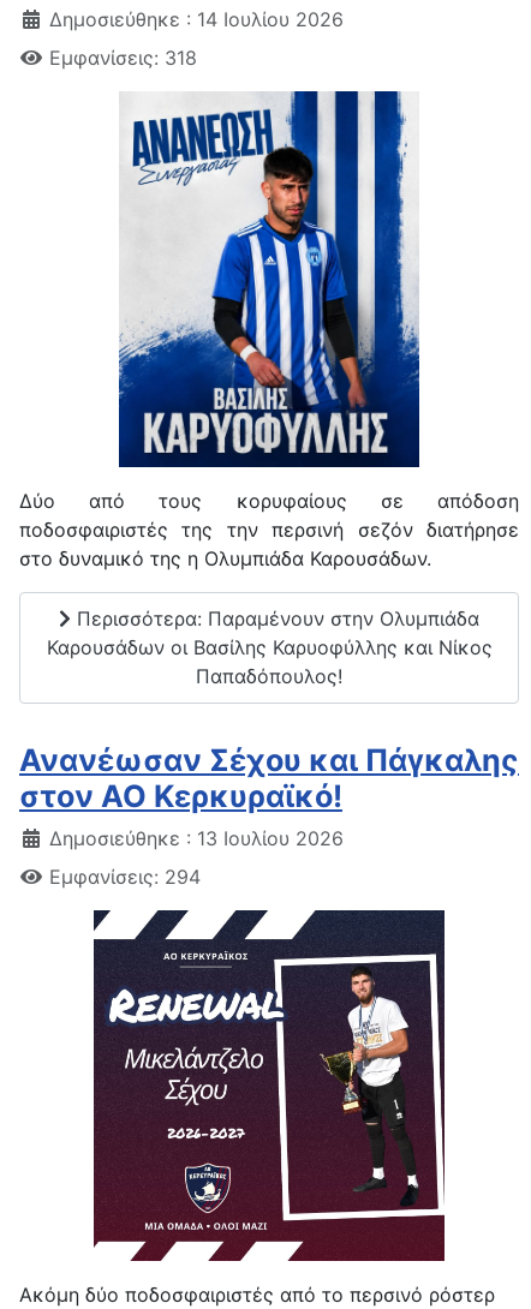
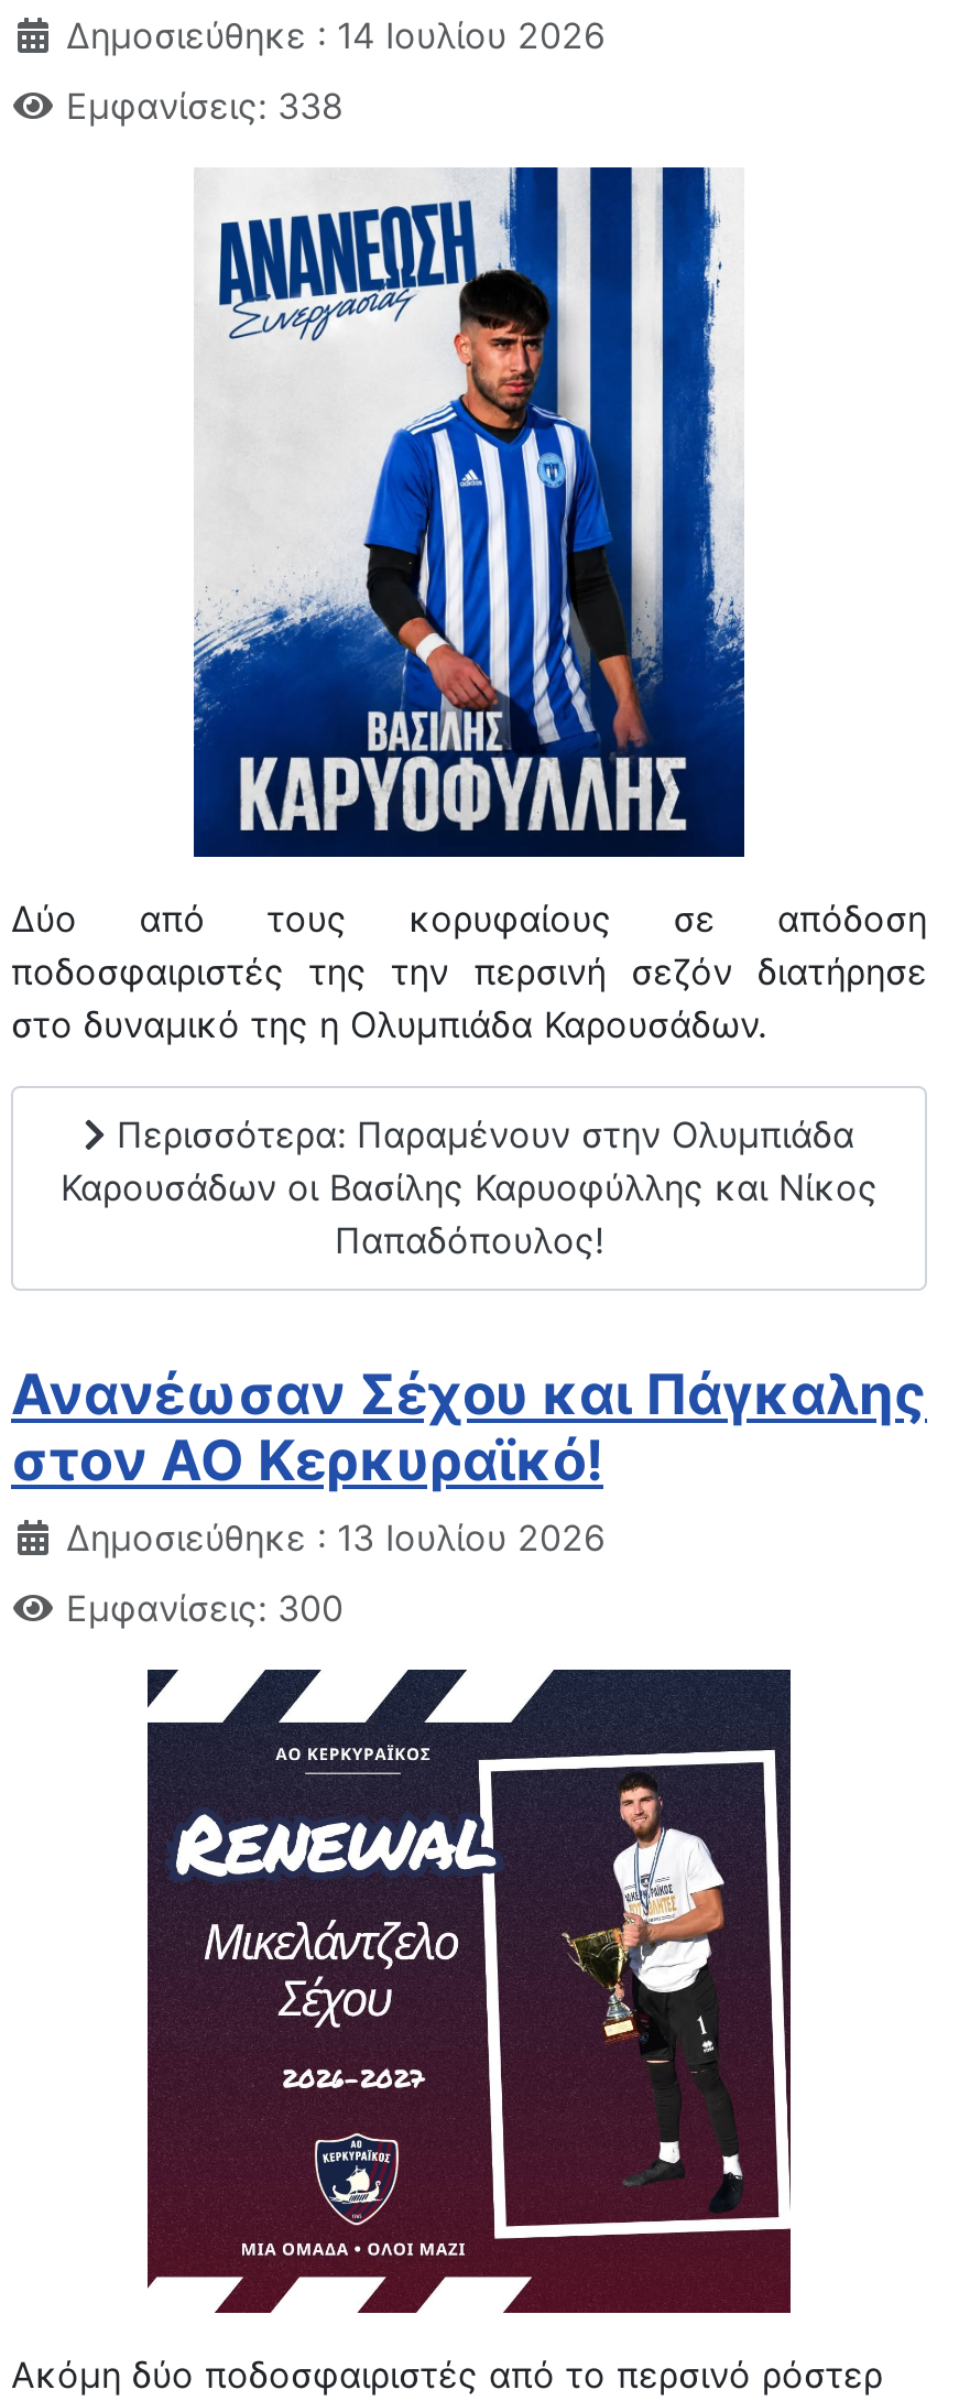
[49,46,197,70] Εμφανίσεις: 318 -> [66,85,344,129] Εμφανίσεις: 338
[49,865,201,889] Εμφανίσεις: 294 -> [66,1586,344,1630] Εμφανίσεις: 300

